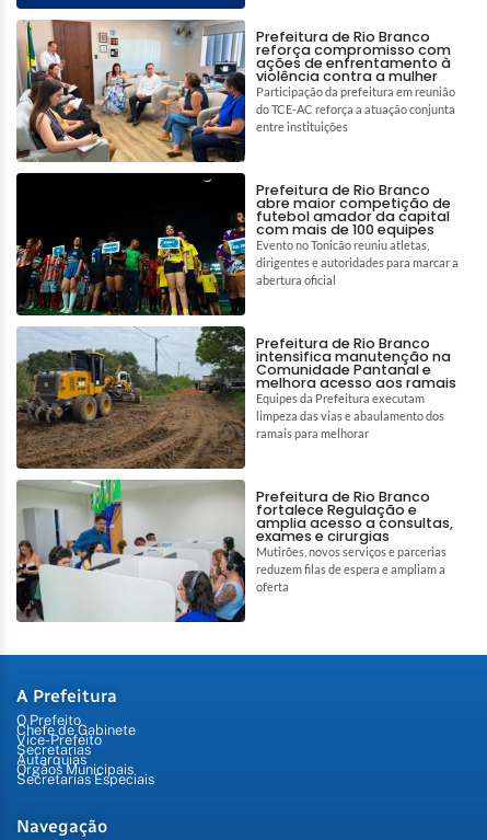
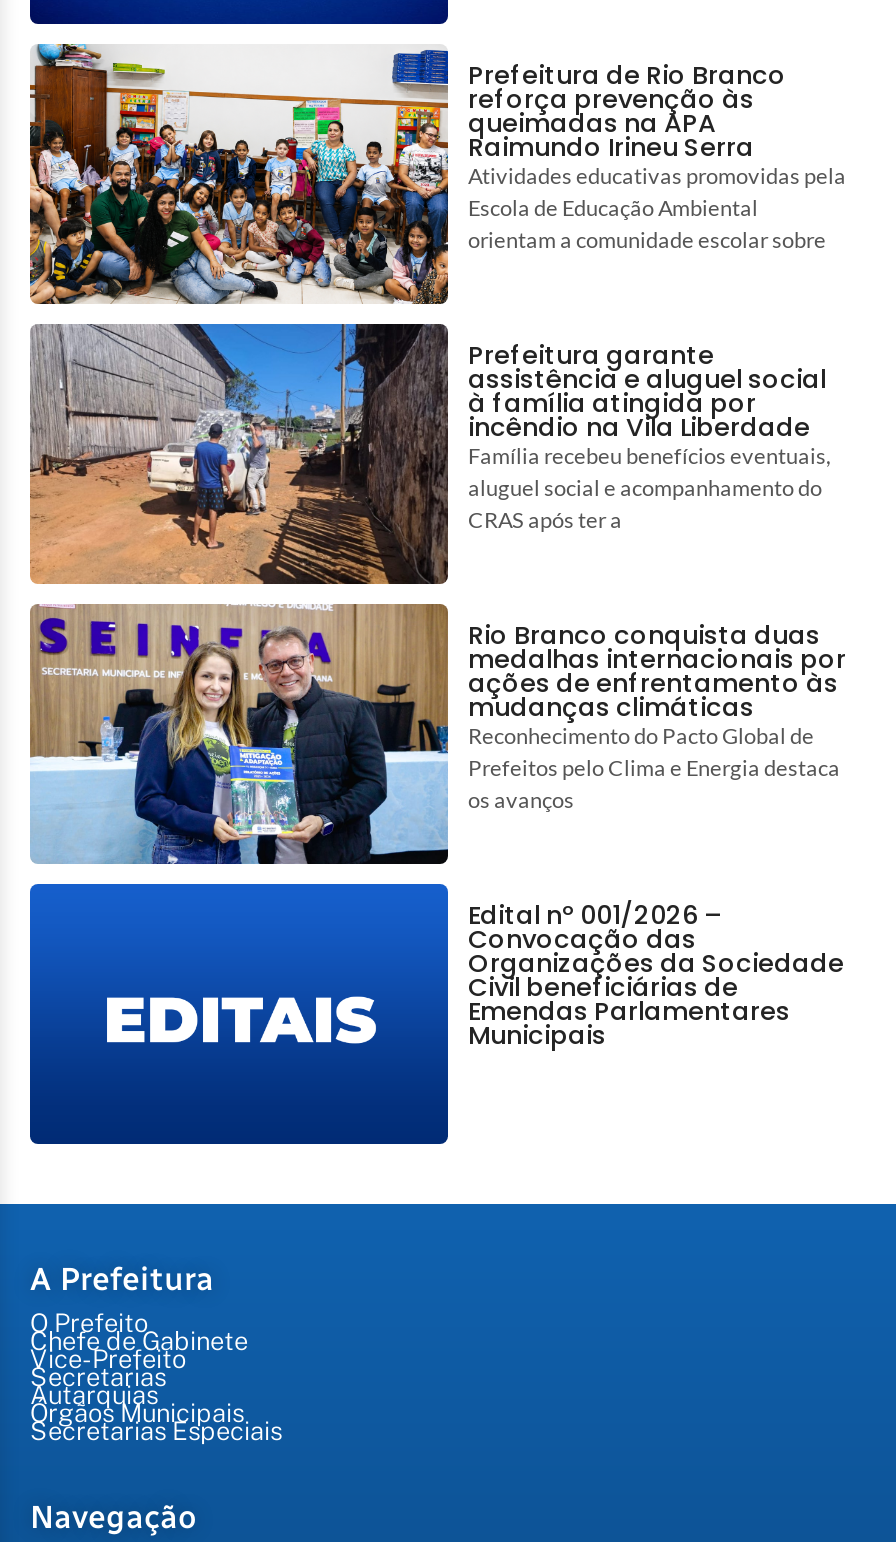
[15,19,455,163] [image] | reforça compromisso com | ações de enfrentamento à | violência contra a mulher | Participação da prefeitura em reunião | do TCE-AC reforça a atuação conjunta | entre instituições -> [28,42,846,306] [image] | reforça prevenção às | queimadas na APA | Raimundo Irineu Serra | Atividades educativas promovidas pela | Escola de Educação Ambiental | orientam a comunidade escolar sobre
[15,172,459,317] [image] | Prefeitura de Rio Branco | abre maior competição de | futebol amador da capital | com mais de 100 equipes | Evento no Tonicão reuniu atletas, | dirigentes e autoridades para marcar a | abertura oficial -> [28,322,830,586] [image] | Prefeitura garante | assistência e aluguel social | à família atingida por | incêndio na Vila Liberdade | Família recebeu benefícios eventuais, | aluguel social e acompanhamento do | CRAS após ter a
[15,325,456,470] [image] | Prefeitura de Rio Branco | intensifica manutenção na | Comunidade Pantanal e | melhora acesso aos ramais | Equipes da Prefeitura executam | limpeza das vias e abaulamento dos | ramais para melhorar -> [30,602,846,866] [image] | Rio Branco conquista duas | medalhas internacionais por | ações de enfrentamento às | mudanças climáticas | Reconhecimento do Pacto Global de | Prefeitos pelo Clima e Energia destaca | os avanços
[15,479,453,623] [image] | Prefeitura de Rio Branco | fortalece Regulação e | amplia acesso a consultas, | exames e cirurgias | Mutirões, novos serviços e parcerias | reduzem filas de espera e ampliam a | oferta -> [28,882,844,1146] [image] | Edital nº 001/2026 – | Convocação das | Organizações da Sociedade | Civil beneficiárias de | Emendas Parlamentares | Municipais

